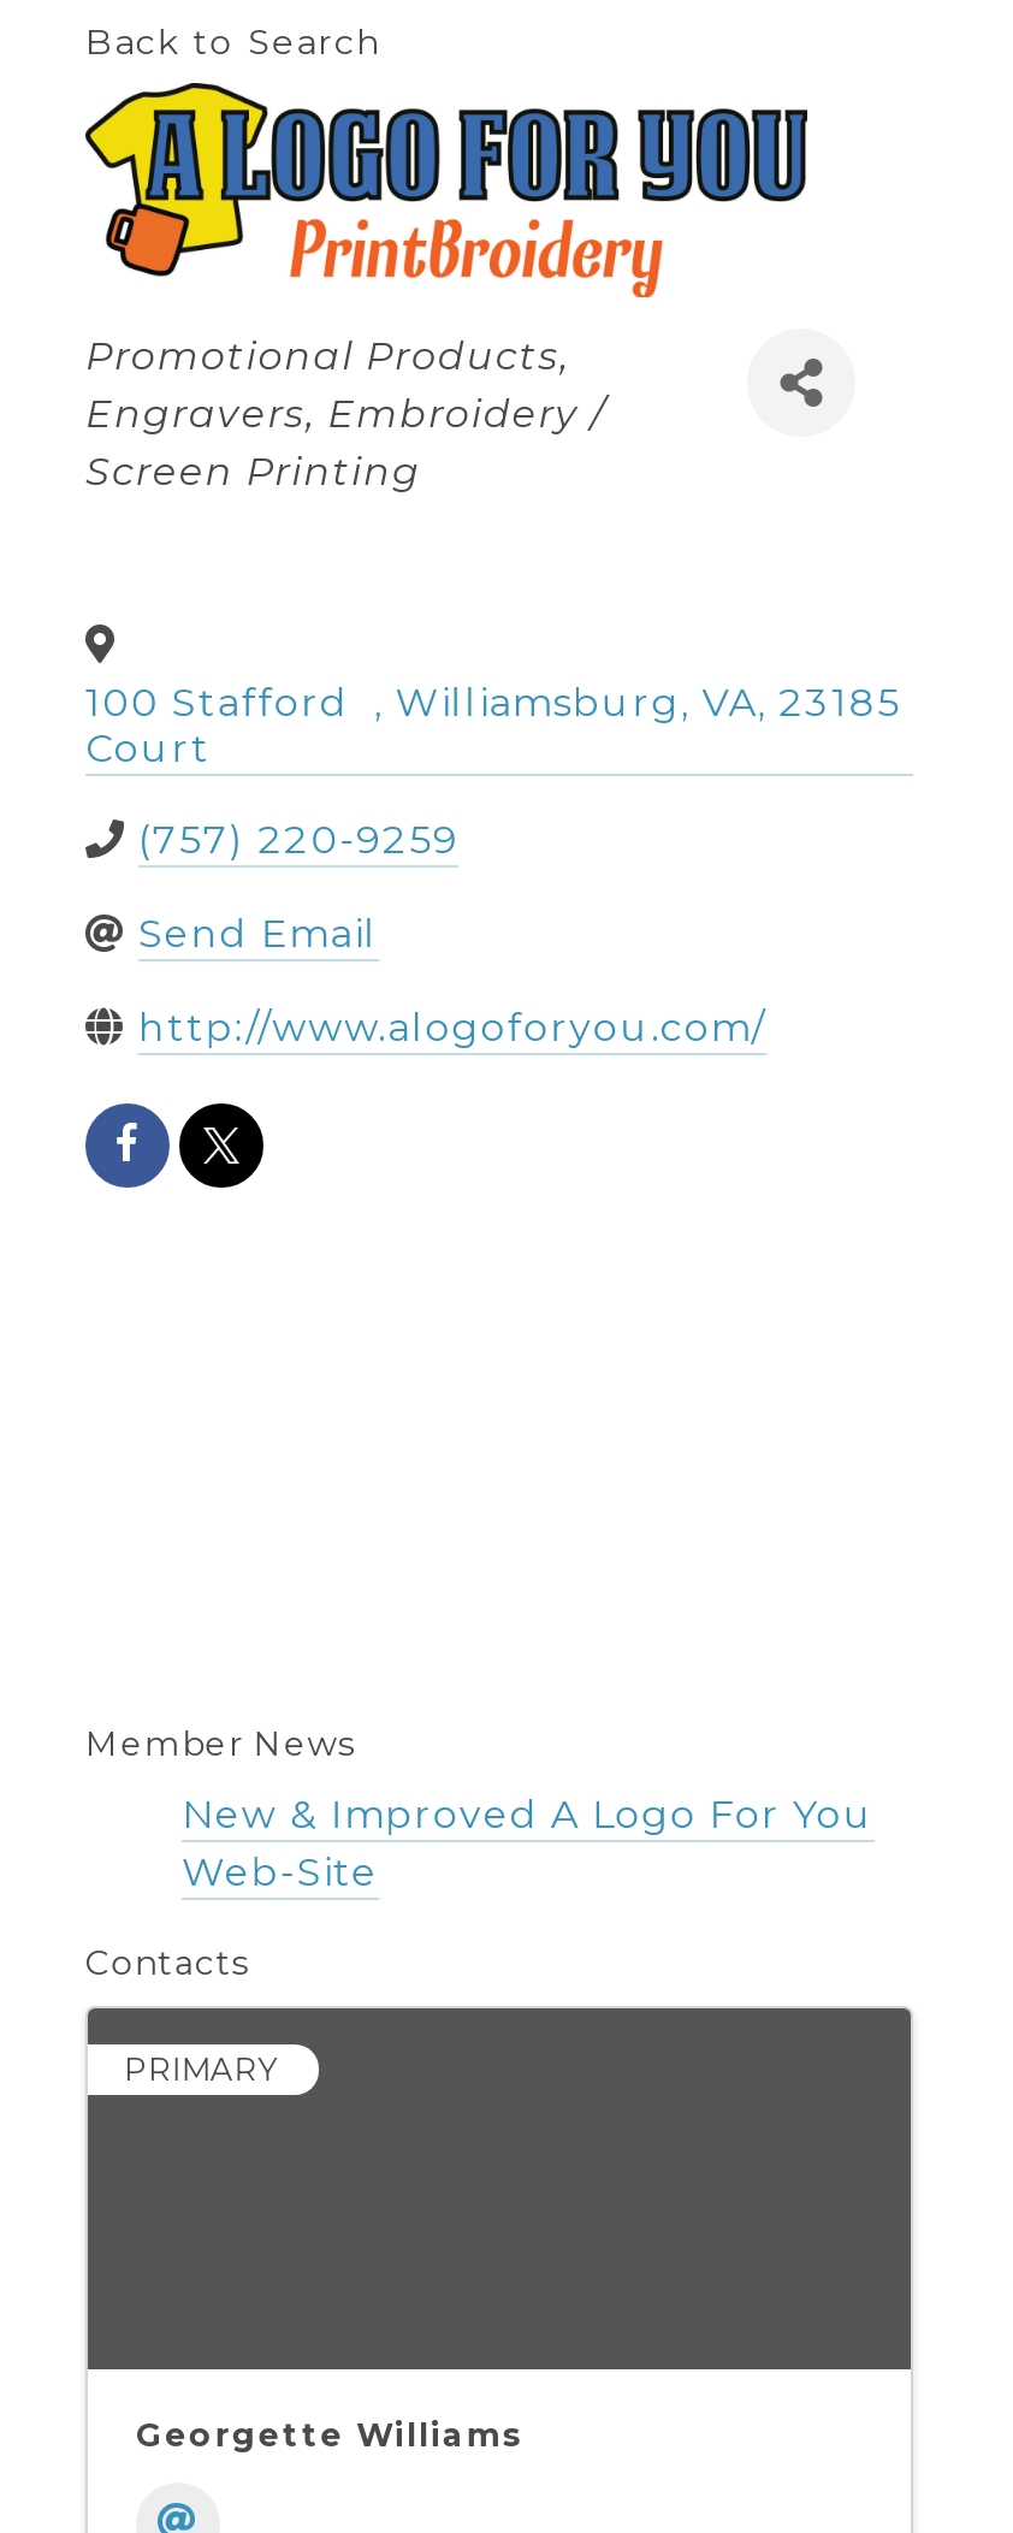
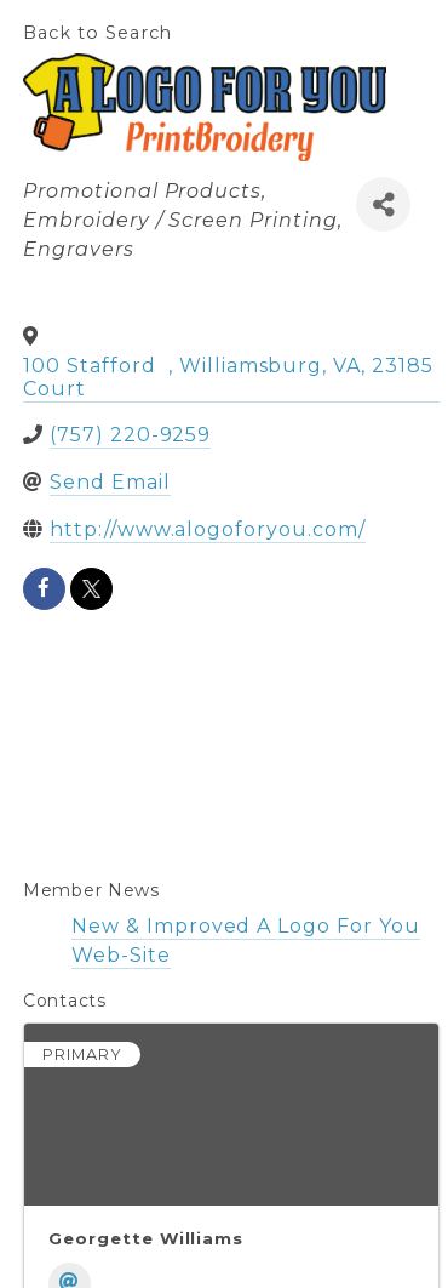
[85,391,605,495] Engravers Embroidery / | Screen Printing -> [23,209,338,261] Embroidery / Screen Printing | Engravers

